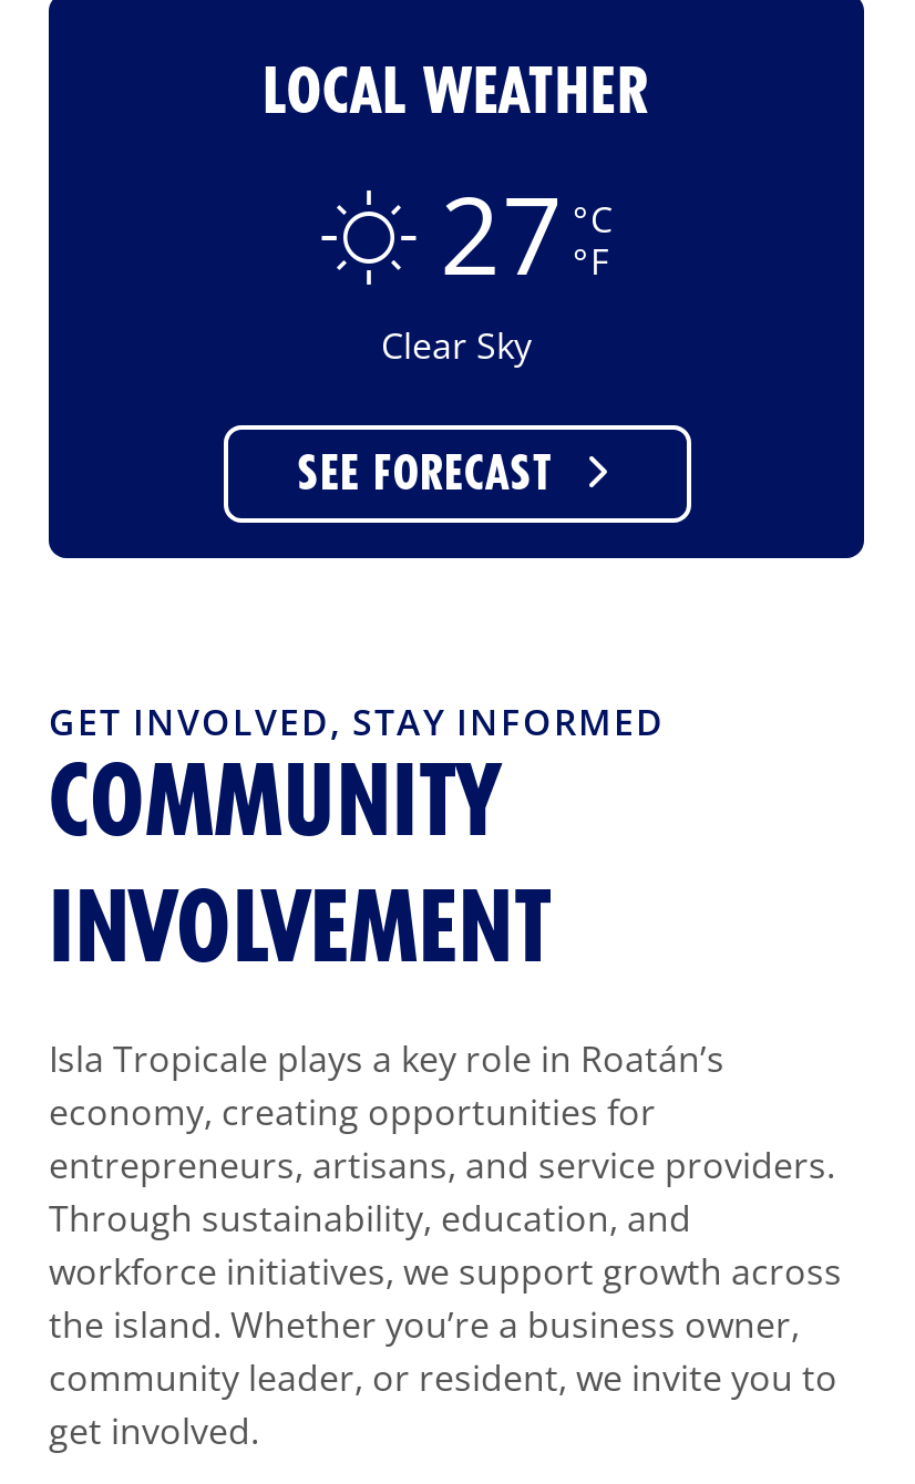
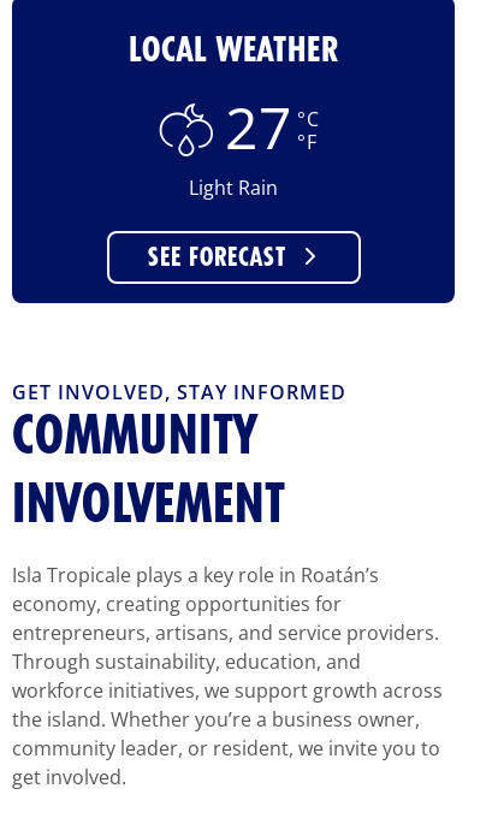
[321,188,532,370] [image] | Clear Sky -> [159,102,278,201] [image] | Light Rain

